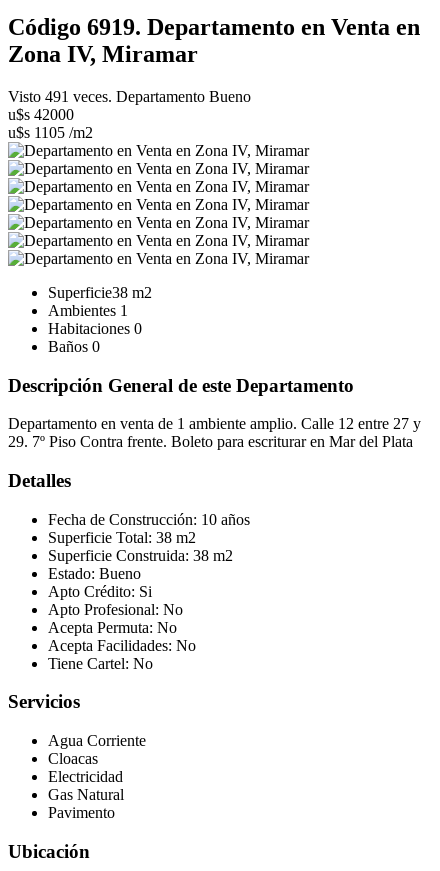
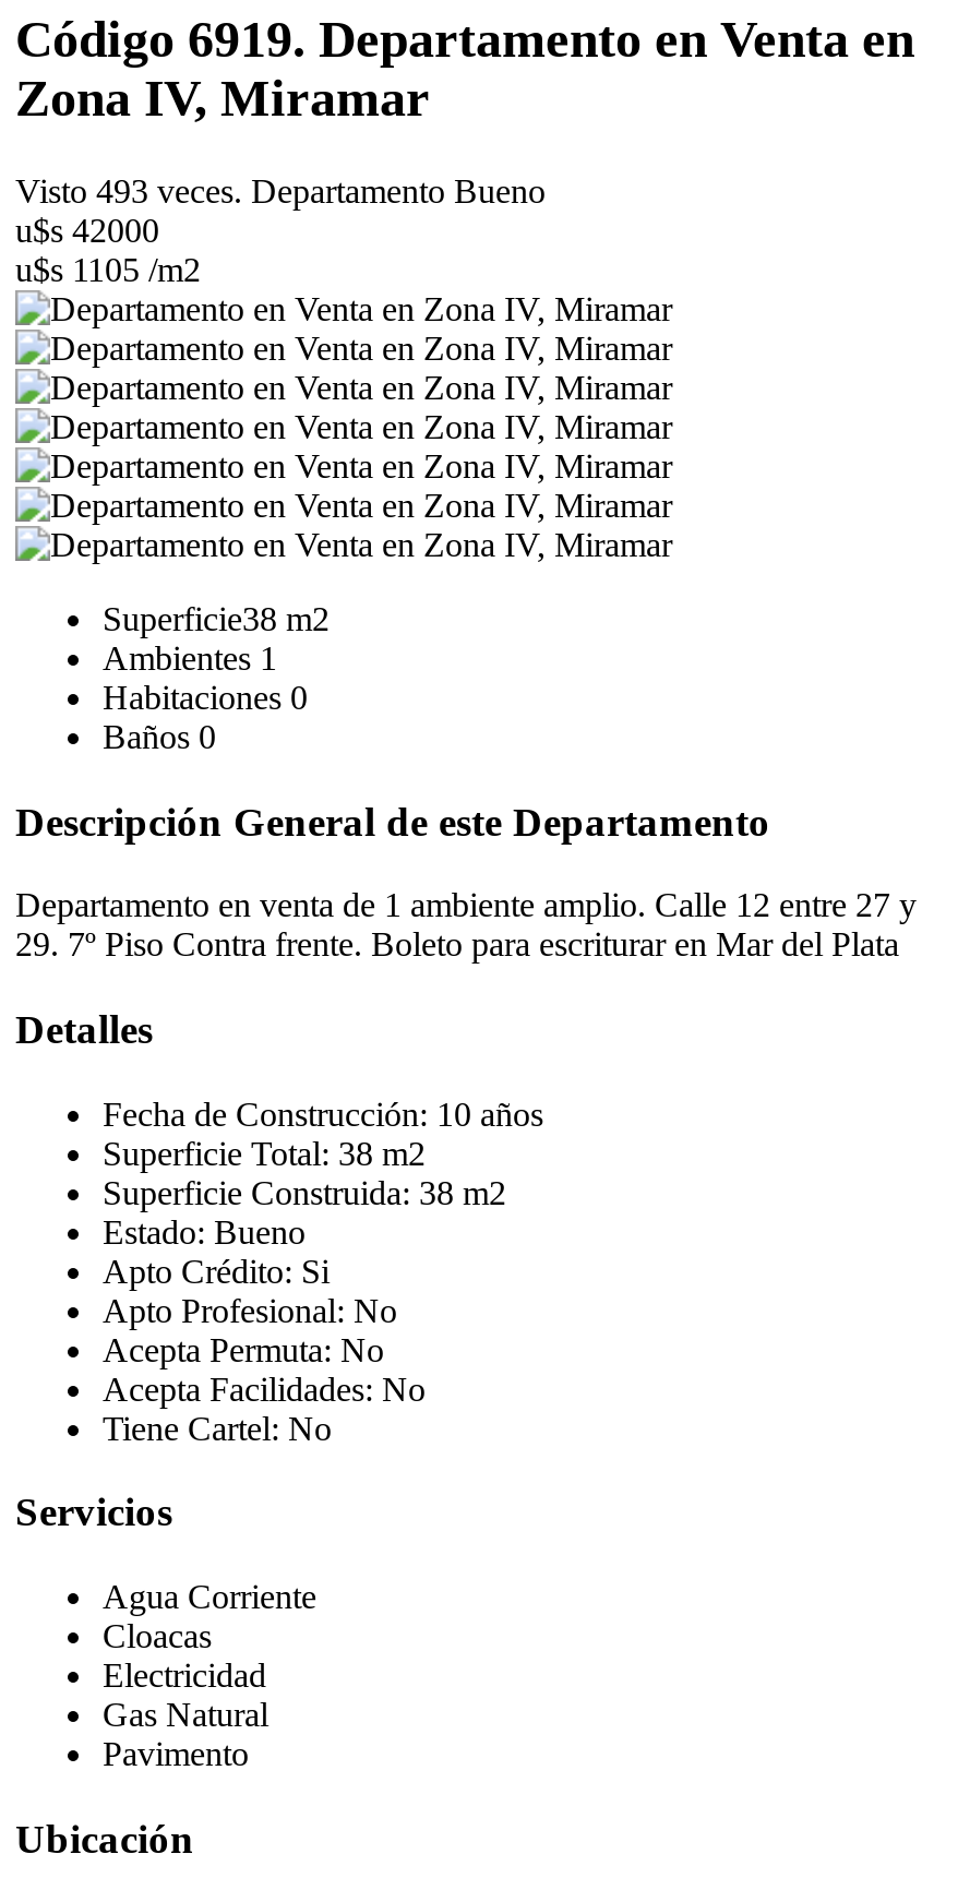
[8,88,251,105] Visto 491 veces. Departamento Bueno -> [15,172,546,209] Visto 493 veces. Departamento Bueno

